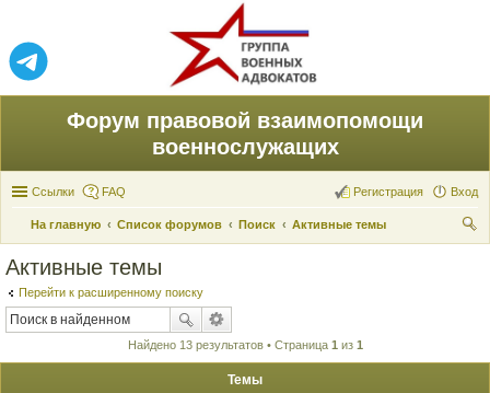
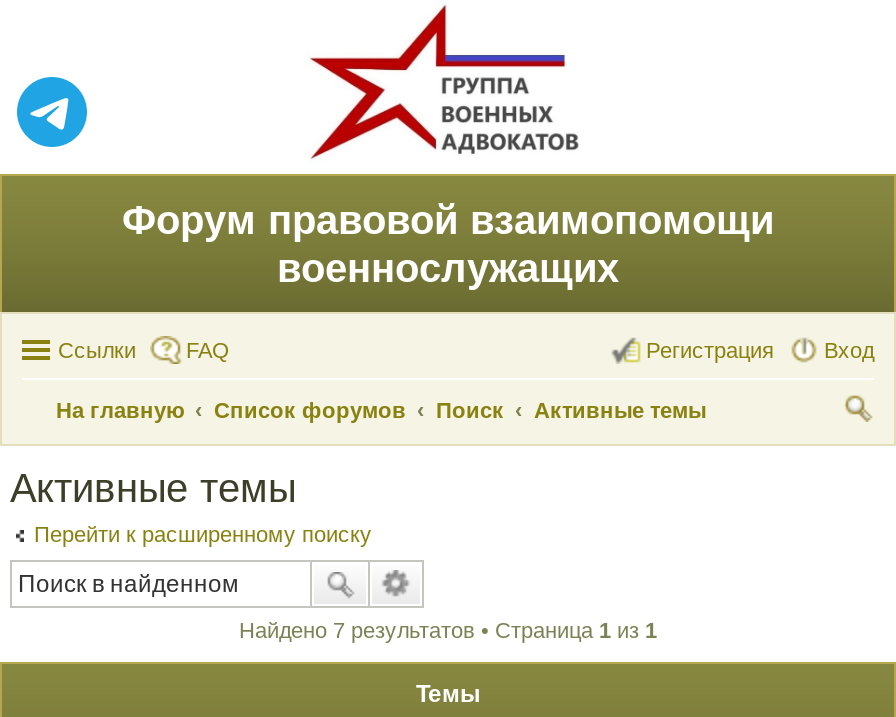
[127,338,363,351] Найдено 13 результатов • Страница 1 из 1 -> [239,617,657,641] Найдено 7 результатов • Страница 1 из 1

